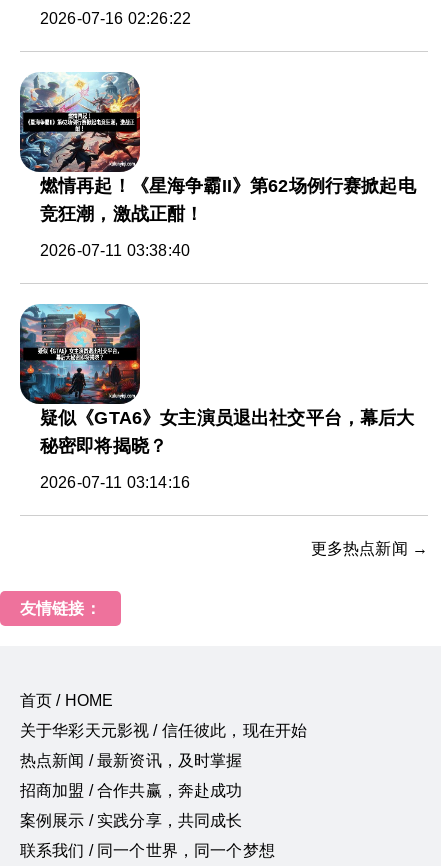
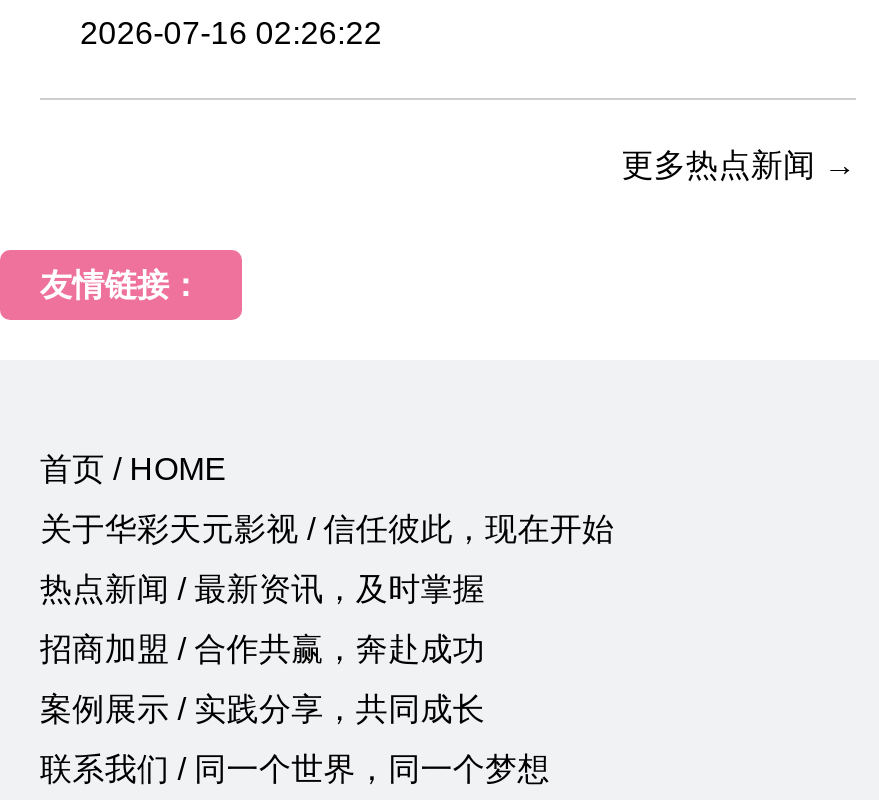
[19,71,416,259] [image] | 燃情再起！《星海争霸II》第62场例行赛掀起电 | 竞狂潮，激战正酣！ | 2026-07-11 03:38:40 -> none
[19,303,414,491] [image] | 疑似《GTA6》女主演员退出社交平台，幕后大 | 秘密即将揭晓？ | 2026-07-11 03:14:16 -> none

